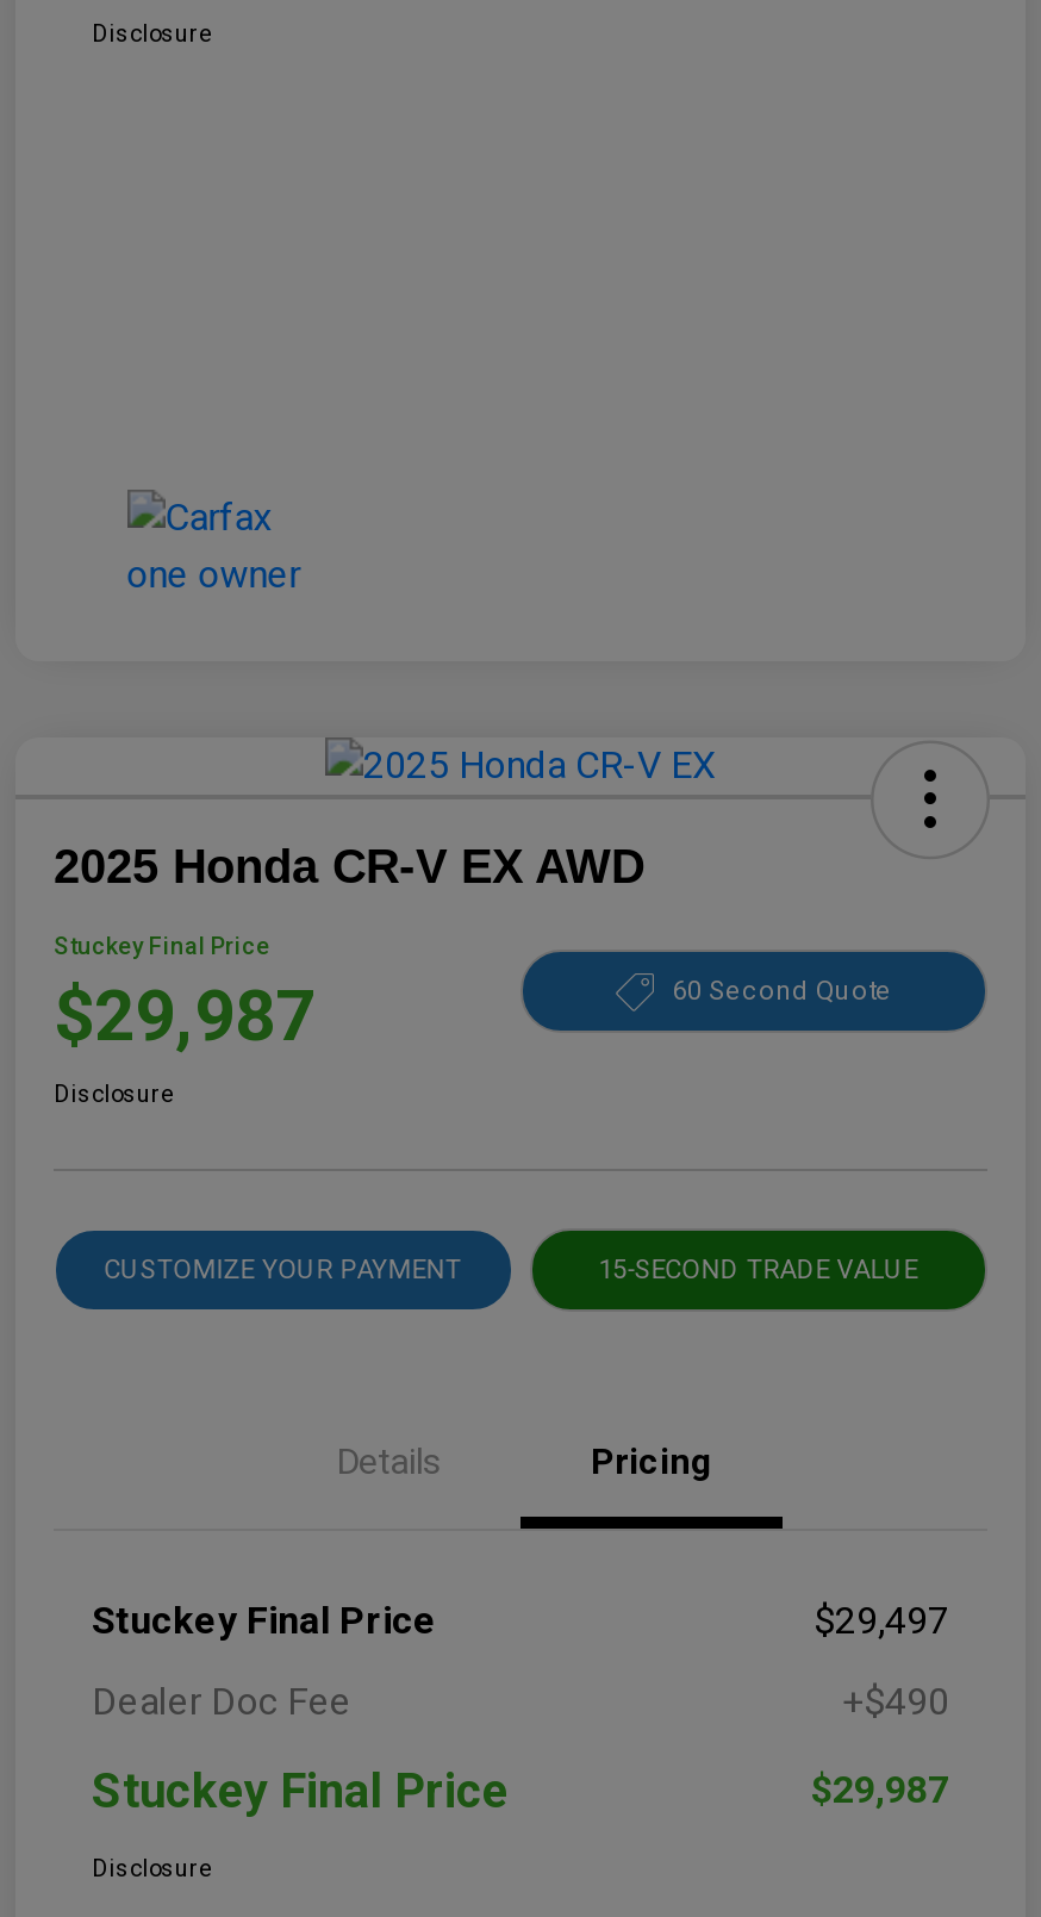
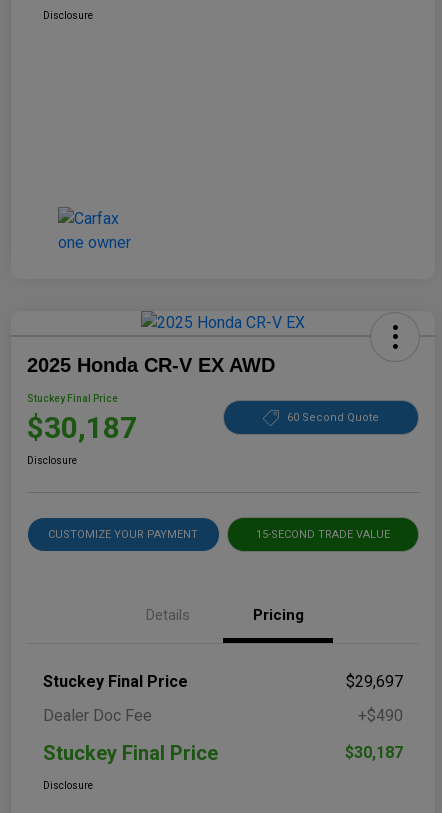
[54,973,316,1057] $29,987 -> [27,410,137,445] $30,187
[814,1598,949,1643] $29,497 -> [346,672,403,691] $29,697
[811,1767,949,1812] $29,987 -> [345,743,403,762] $30,187

